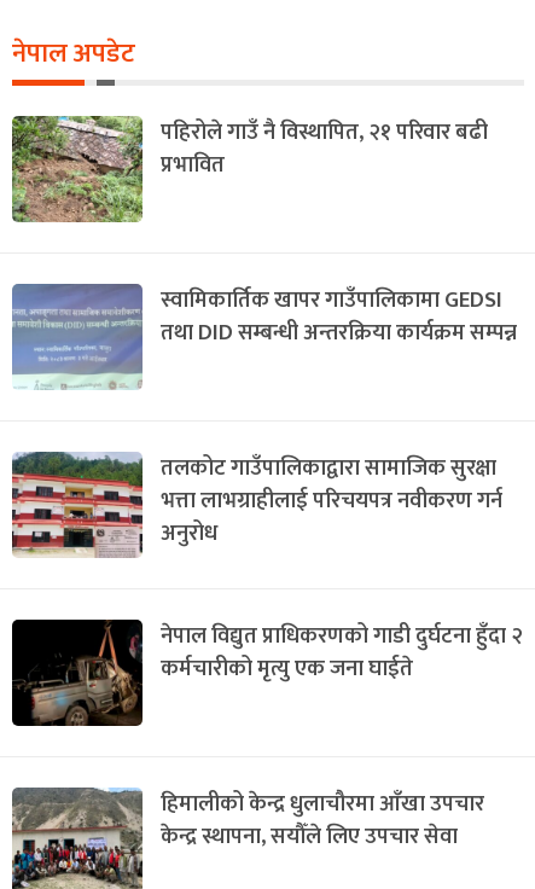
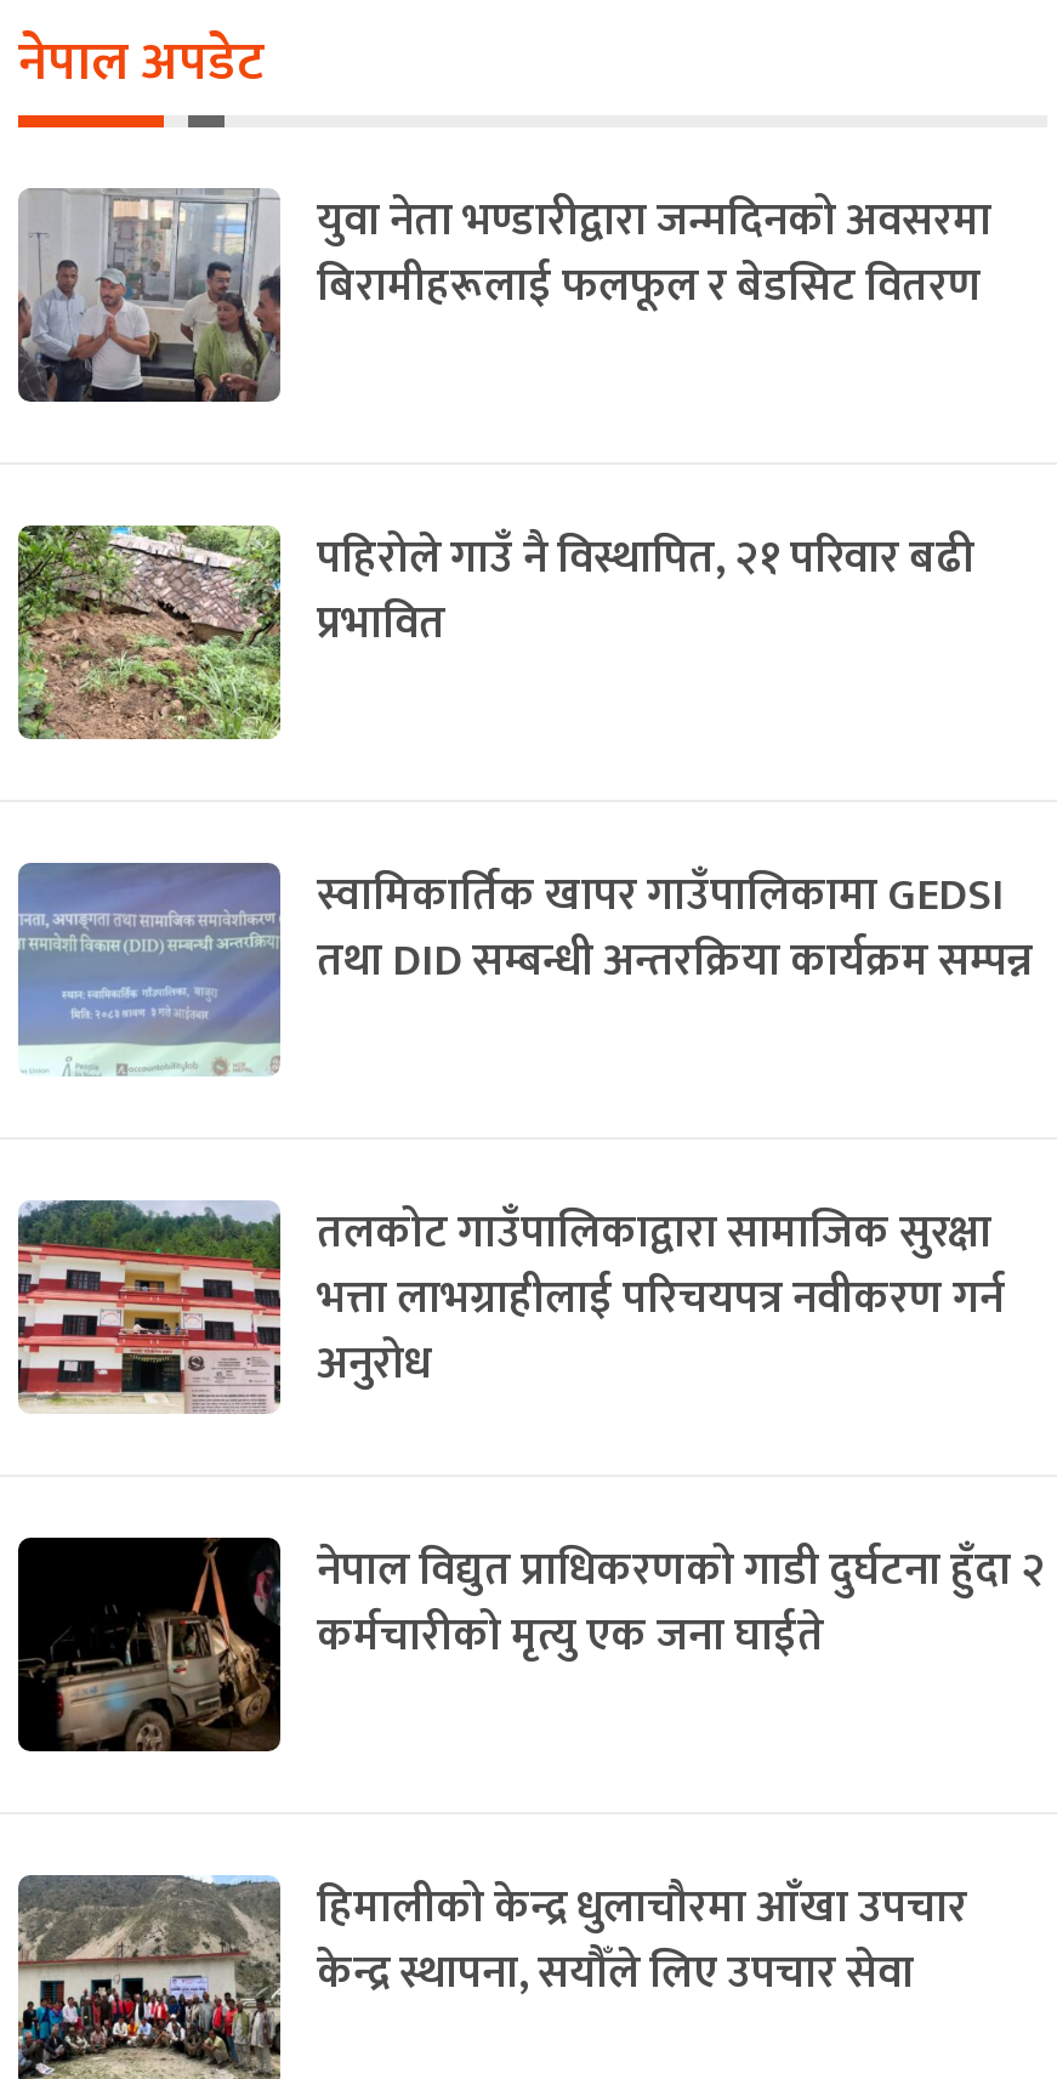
none -> [16,183,991,404] [image] | युवा नेता भण्डारीद्वारा जन्मदिनको अवसरमा | बिरामीहरूलाई फलफूल र बेडसिट वितरण

